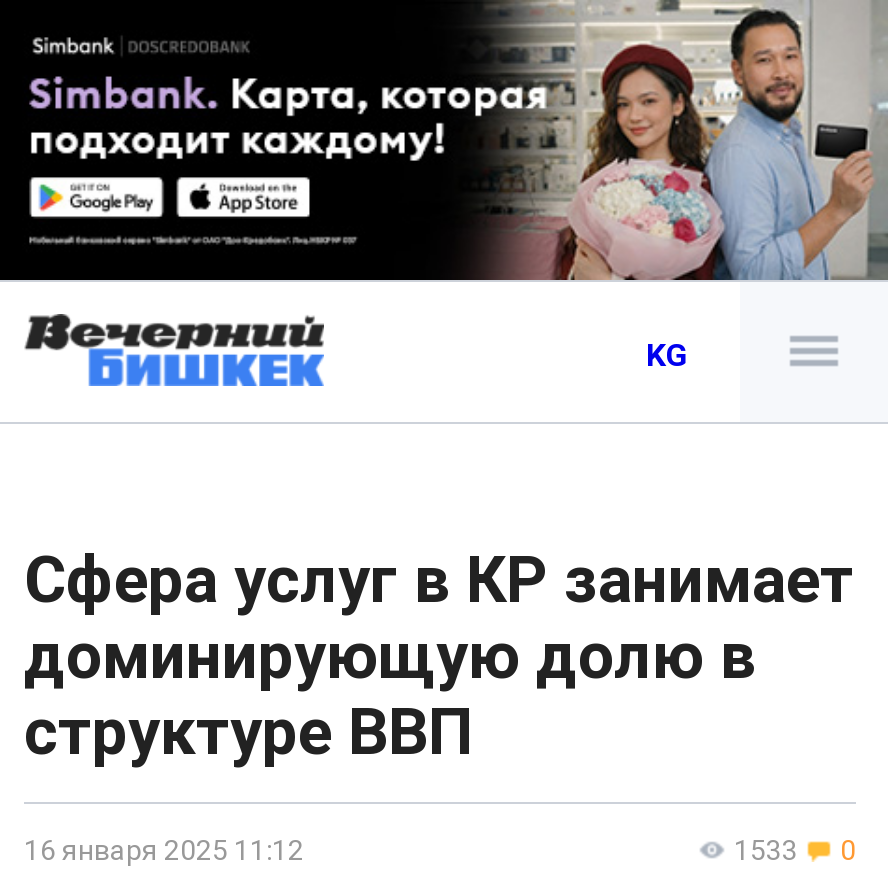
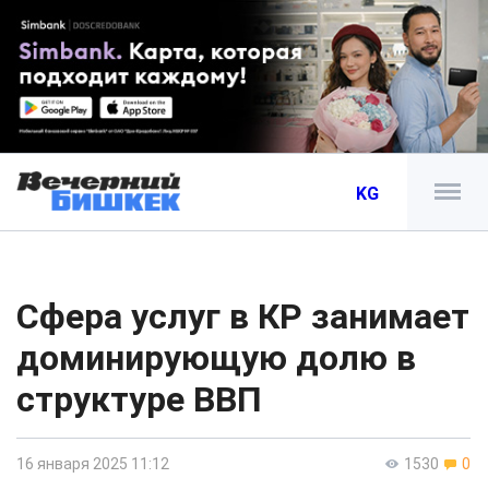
[728,834,856,866] 1533 0 -> [401,455,471,473] 1530 0

